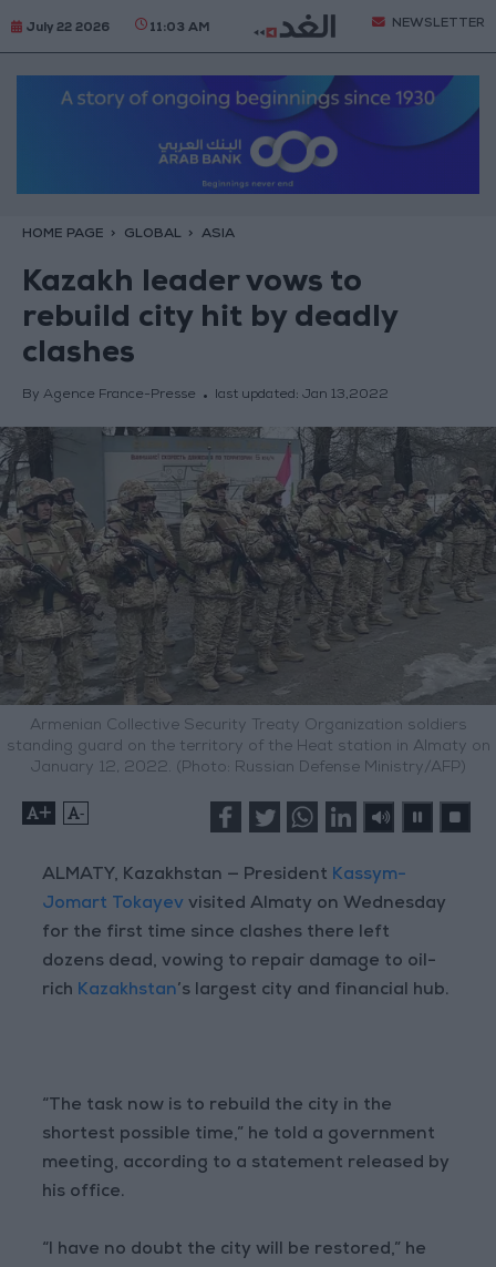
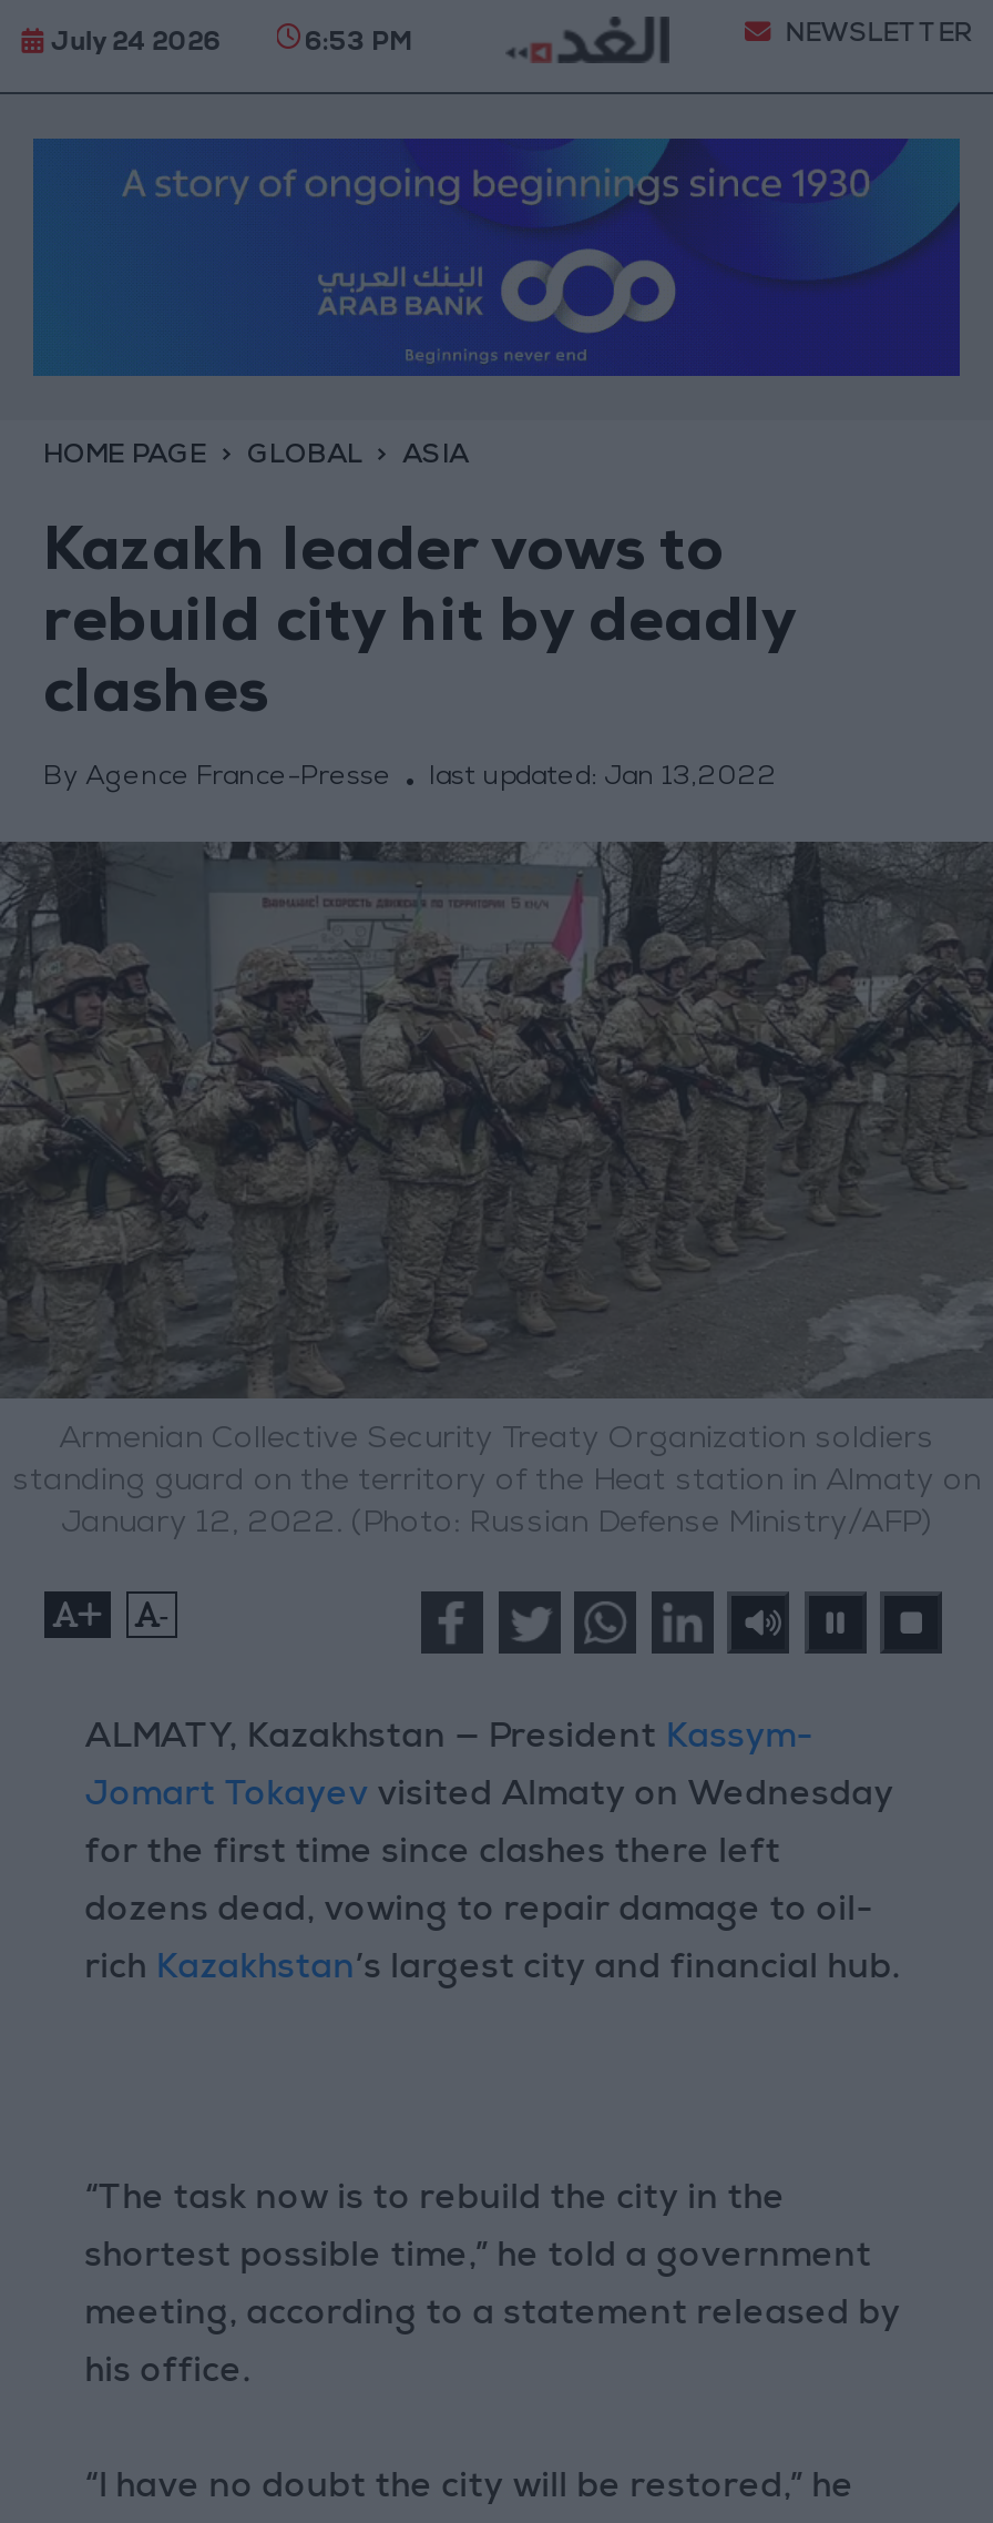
[22,22,210,34] July 22 2026 | 11:03 AM -> [44,31,413,56] July 24 2026 | 6:53 PM

